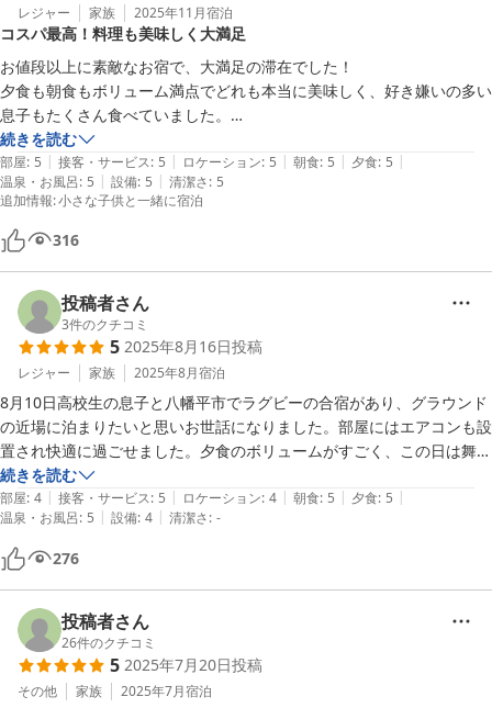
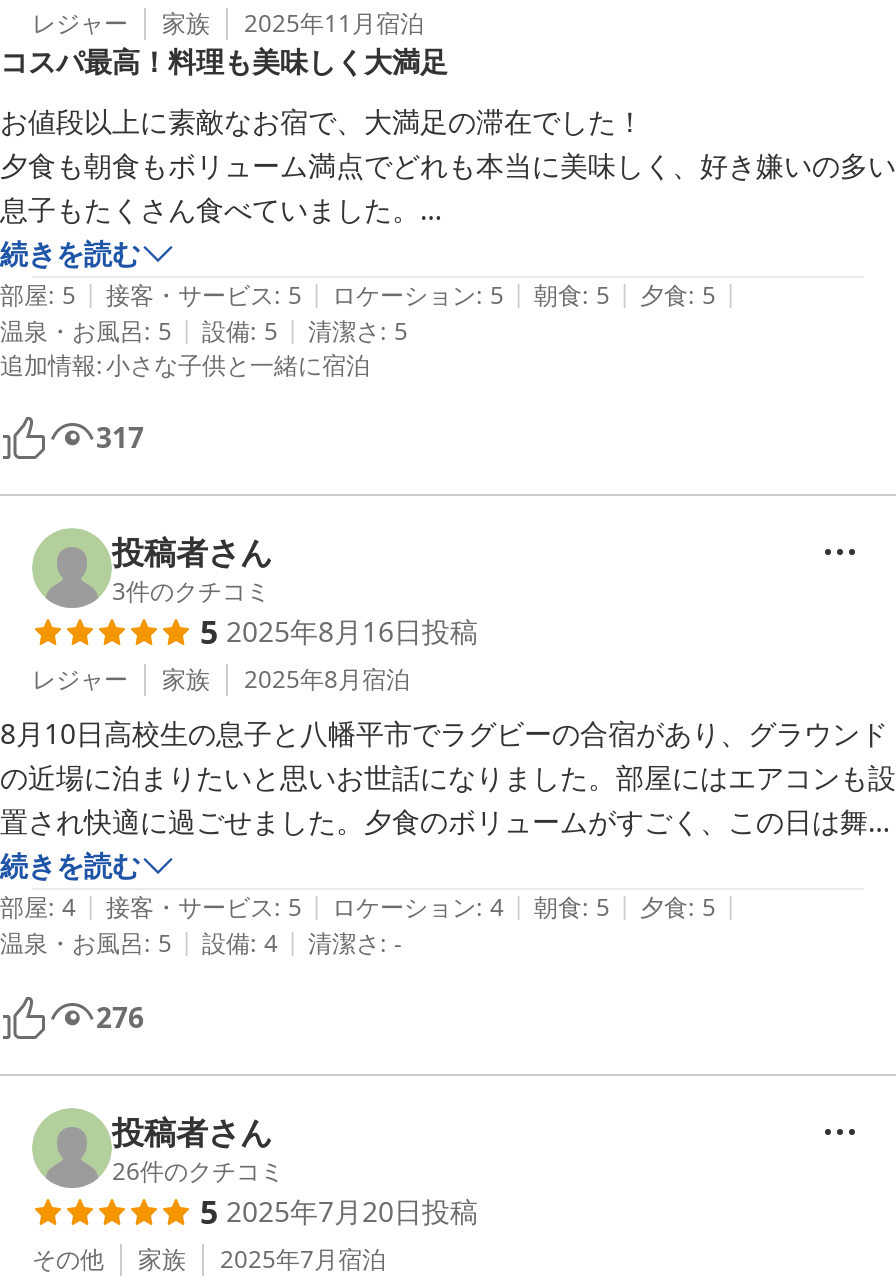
[53,229,79,250] 316 -> [96,418,144,456] 317

